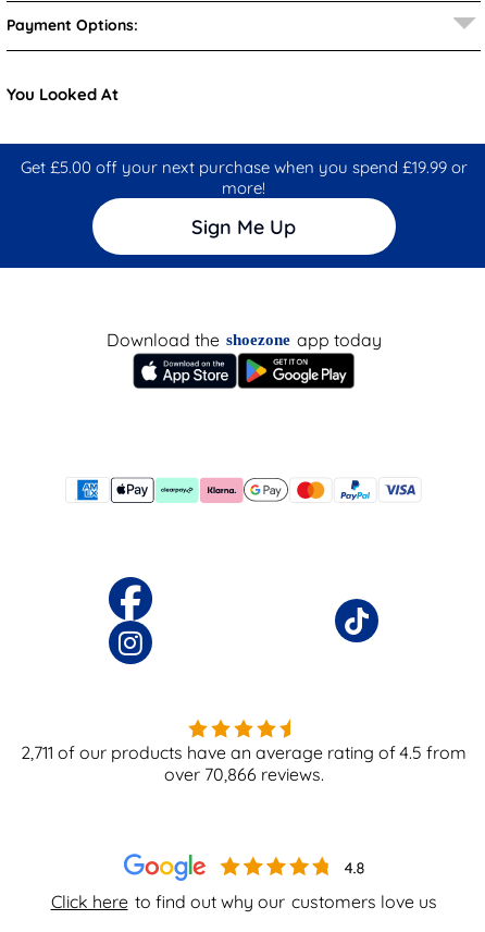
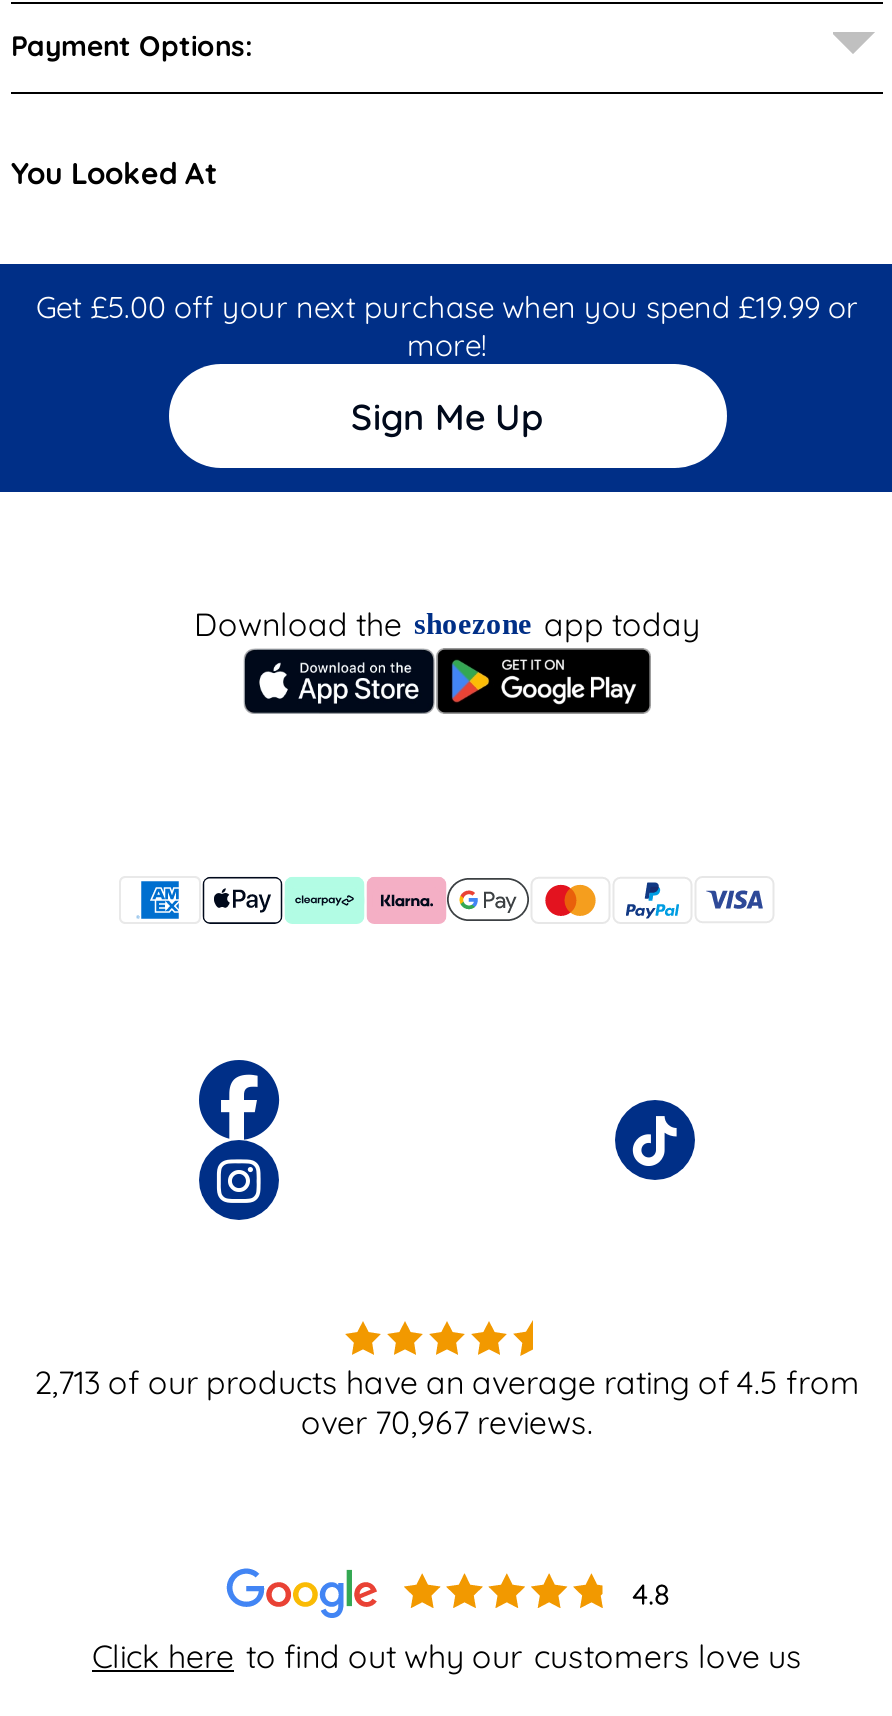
[21,741,467,763] 2,711 of our products have an average rating of 4.5 from -> [34,1361,860,1401] 2,713 of our products have an average rating of 4.5 from
[164,763,324,784] over 70,866 reviews. -> [301,1401,593,1441] over 70,967 reviews.

